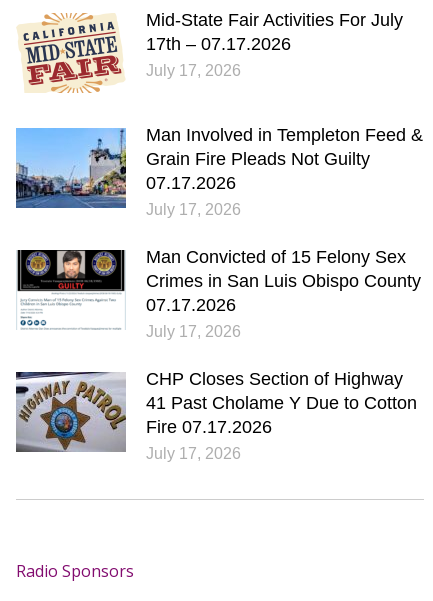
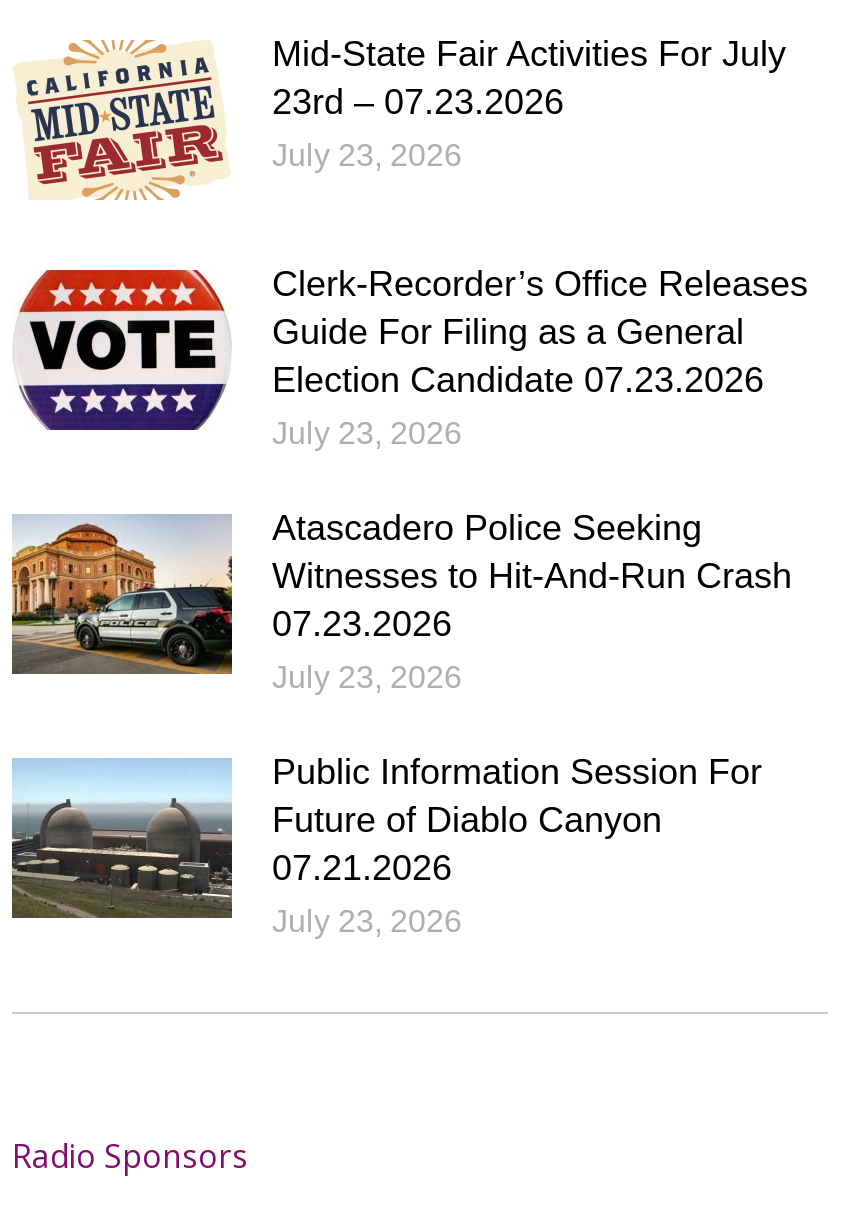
[146,34,291,79] 17th – 07.17.2026 | July 17, 2026 -> [272,82,564,172] 23rd – 07.23.2026 | July 23, 2026
[15,125,423,218] [image] | Man Involved in Templeton Feed & | Grain Fire Pleads Not Guilty | 07.17.2026 | July 17, 2026 -> [12,264,808,450] [image] | Clerk-Recorder’s Office Releases | Guide For Filing as a General | Election Candidate 07.23.2026 | July 23, 2026
[16,247,421,340] [image] | Man Convicted of 15 Felony Sex | Crimes in San Luis Obispo County | 07.17.2026 | July 17, 2026 -> [10,508,792,694] [image] | Atascadero Police Seeking | Witnesses to Hit-And-Run Crash | 07.23.2026 | July 23, 2026
[15,369,417,462] [image] | CHP Closes Section of Highway | 41 Past Cholame Y Due to Cotton | Fire 07.17.2026 | July 17, 2026 -> [12,752,762,938] [image] | Public Information Session For | Future of Diablo Canyon | 07.21.2026 | July 23, 2026

